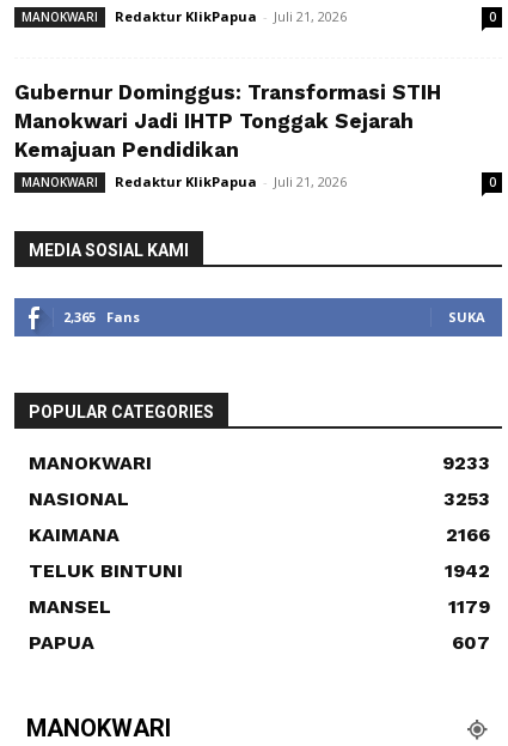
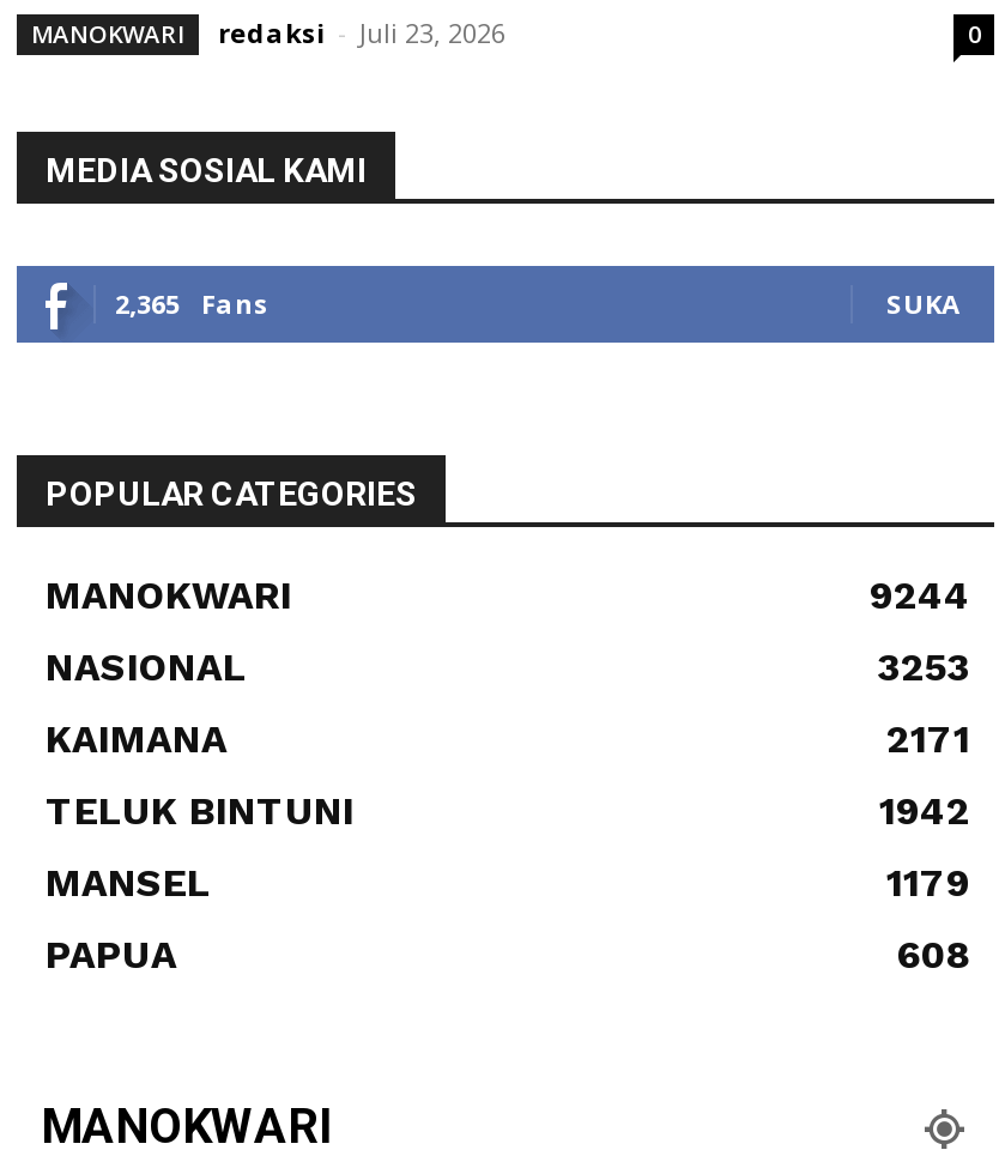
[14,7,496,191] Redaktur KlikPapua - Juli 21, 2026 | 0 | Gubernur Dominggus: Transformasi STIH | Manokwari Jadi IHTP Tonggak Sejarah | Kemajuan Pendidikan | MANOKWARI | Redaktur KlikPapua - Juli 21, 2026 -> [218,15,505,51] redaksi - Juli 23, 2026
[442,452,490,474] 9233 -> [870,573,970,619] 9244
[446,524,490,546] 2166 -> [886,717,970,762] 2171
[452,631,490,654] 607 -> [896,932,970,978] 608

